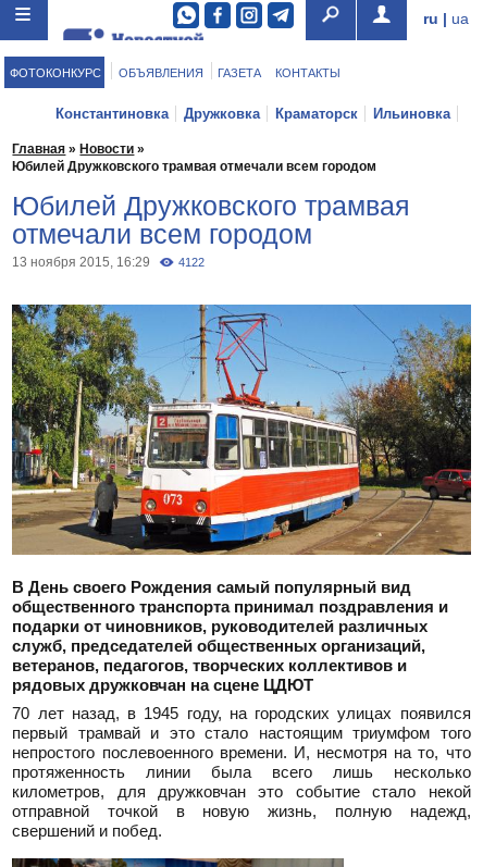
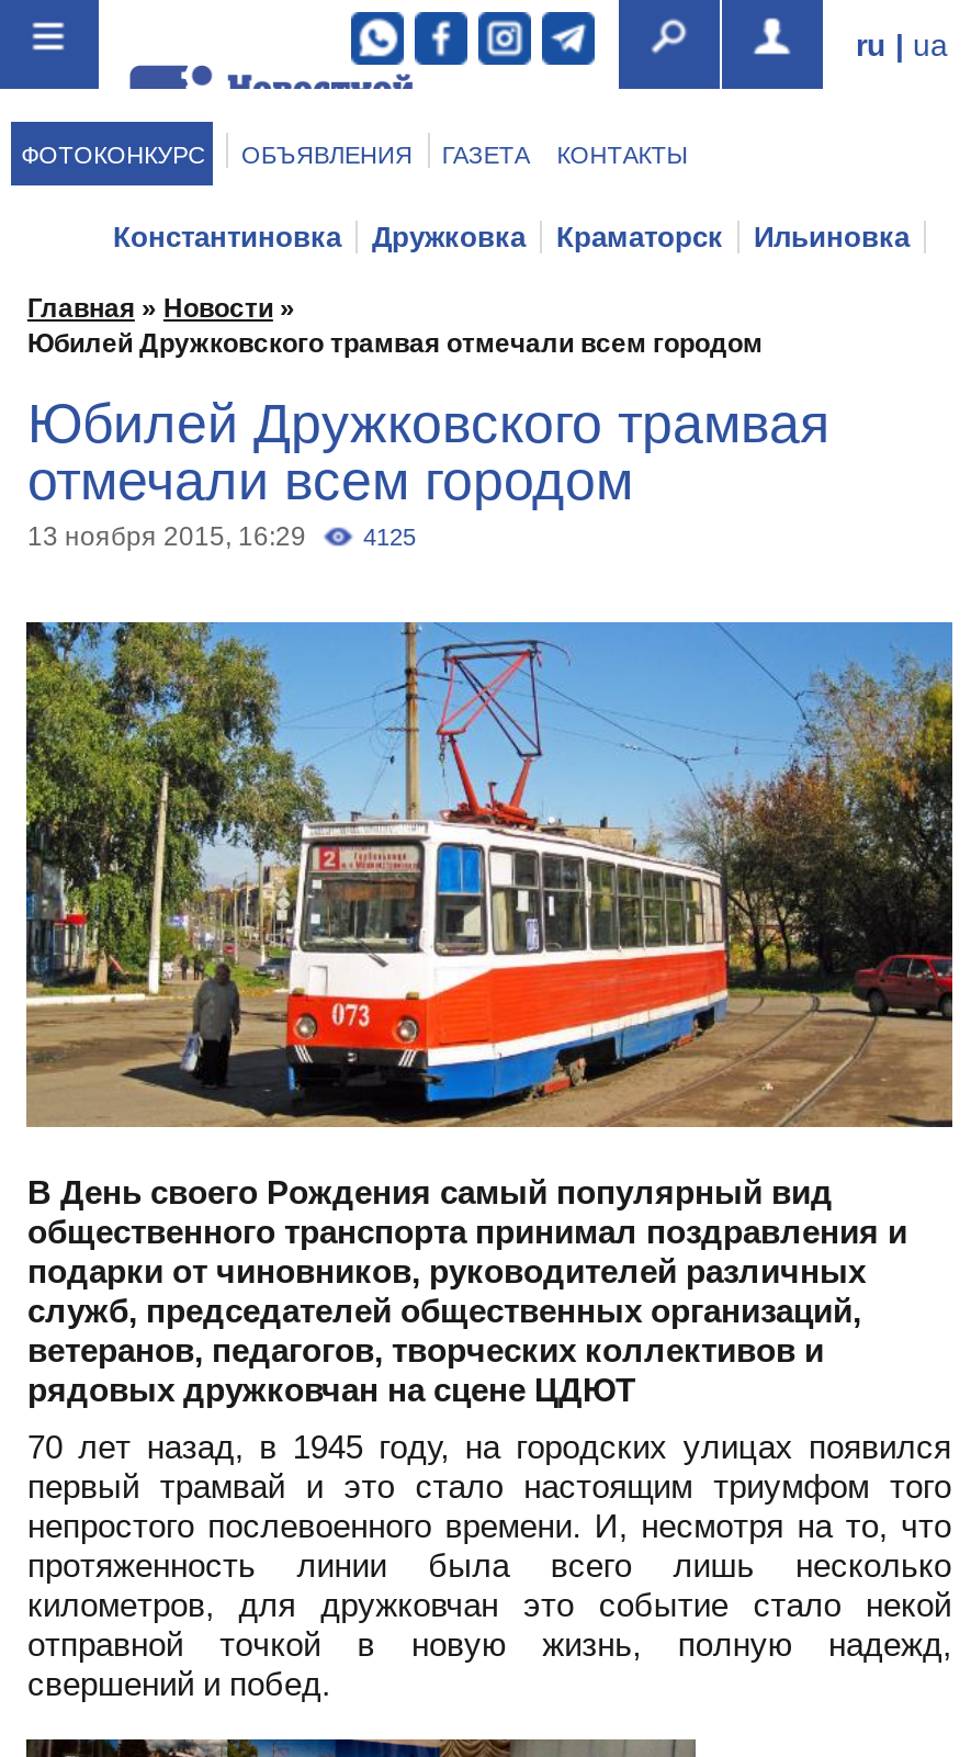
[179,256,205,269] 4122 -> [363,523,416,550] 4125

